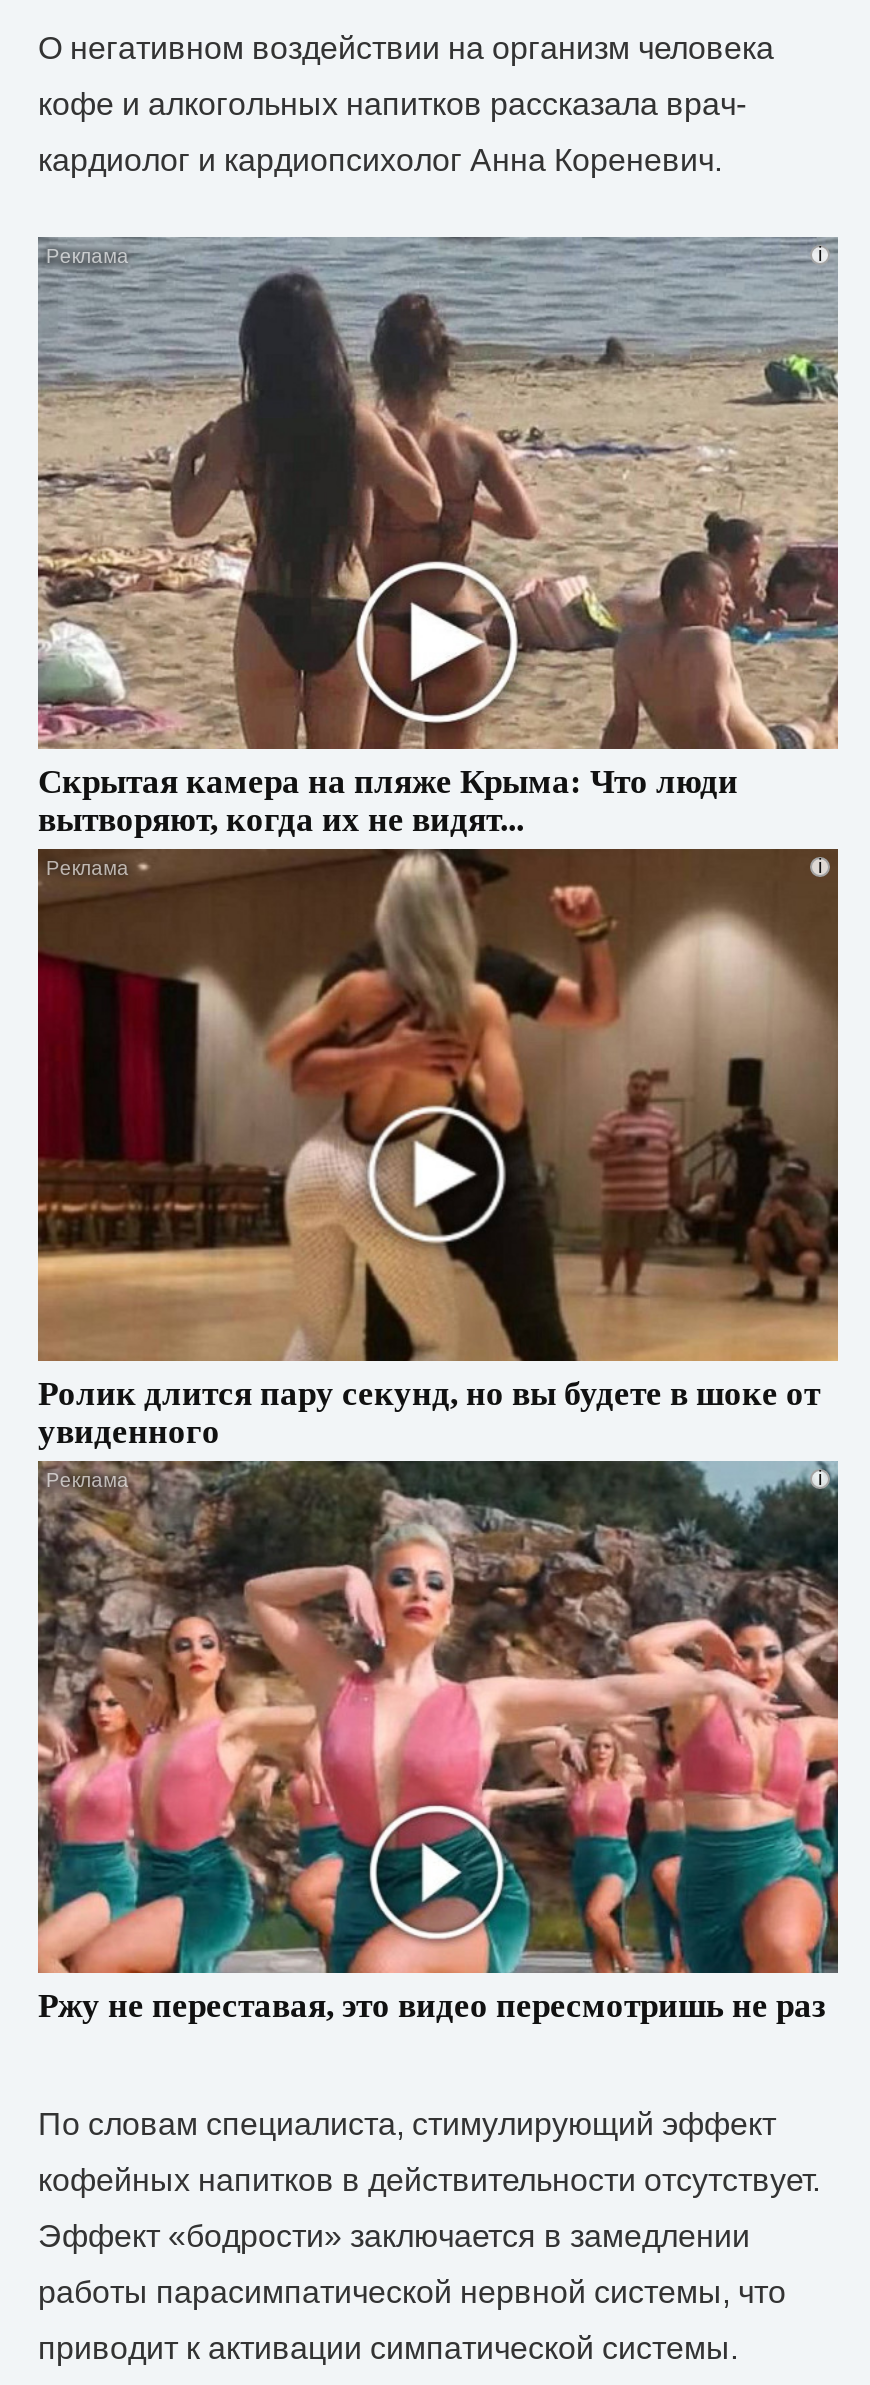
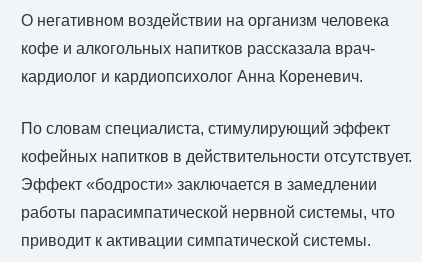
[36,235,840,839] [image] | Скрытая камера на пляже Крыма: Что люди | вытворяют, когда их не видят... -> none
[36,847,840,1451] [image] | Ролик длится пару секунд, но вы будете в шоке от | увиденного -> none
[36,1459,840,2025] [image] | Ржу не переставая, это видео пересмотришь не раз -> none

